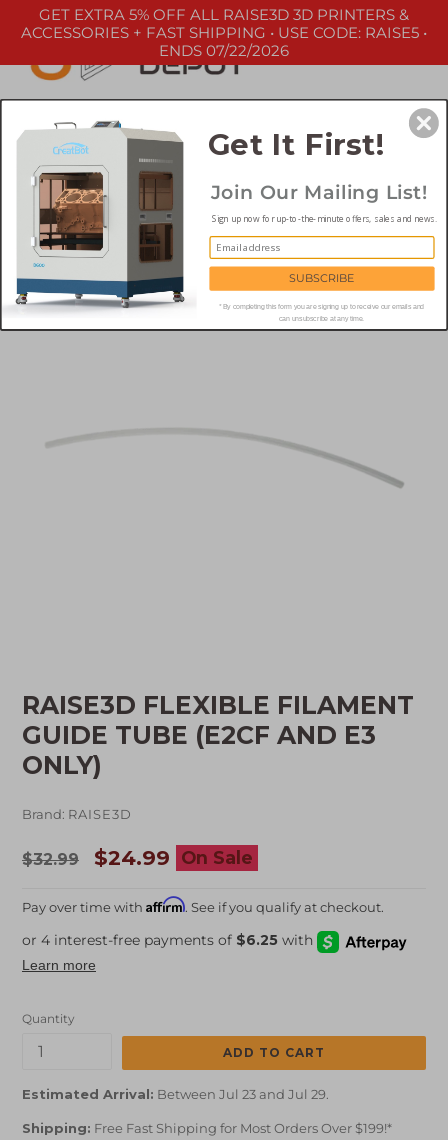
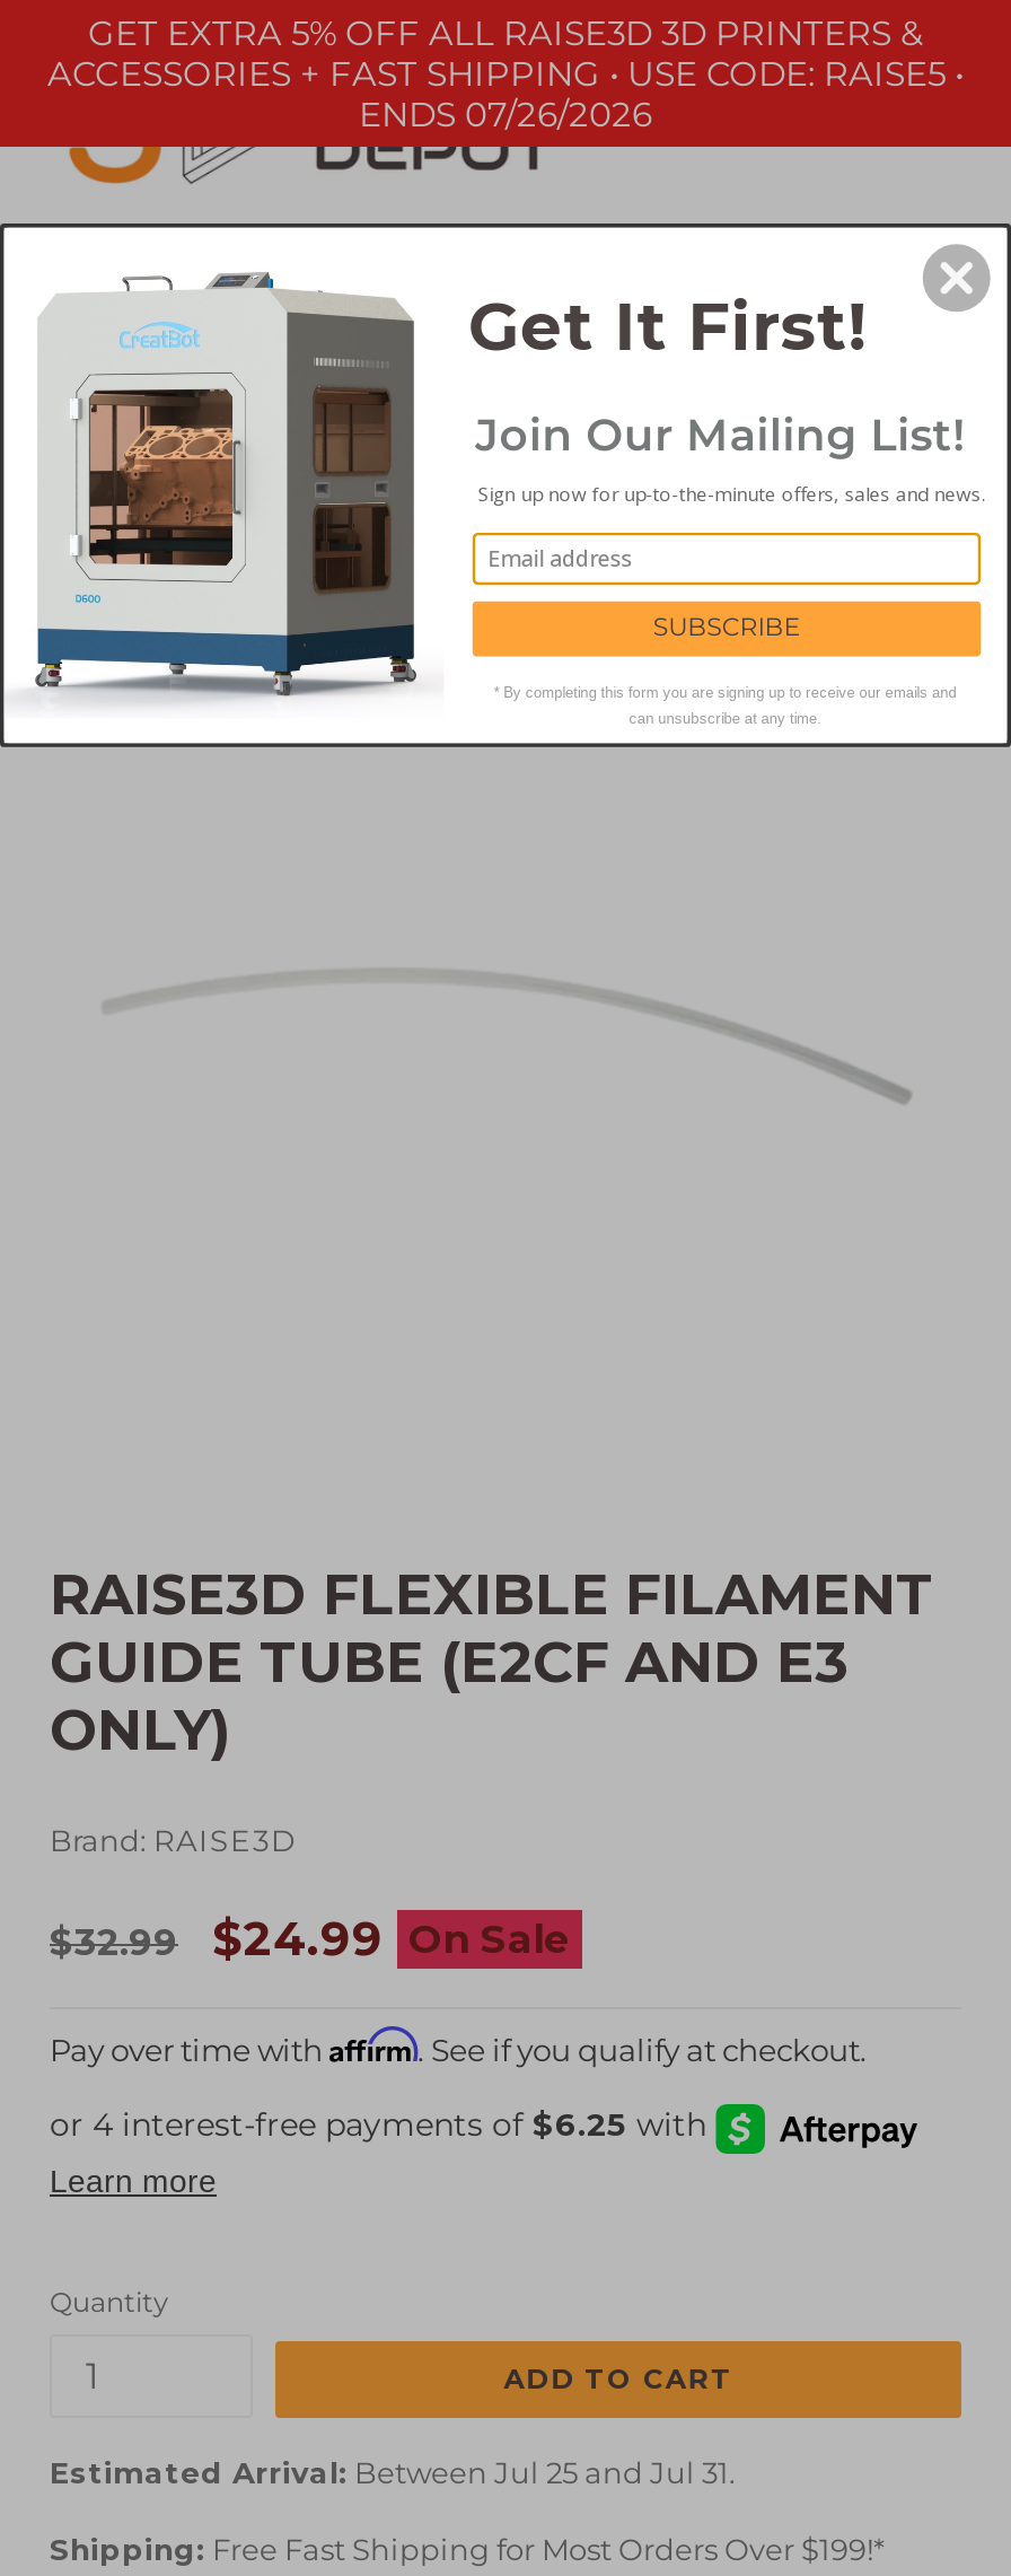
[159,41,289,60] ENDS 07/22/2026 -> [359,93,652,135] ENDS 07/26/2026
[22,1086,329,1102] Estimated Arrival: Between Jul 23 and Jul 29. -> [50,2455,736,2491] Estimated Arrival: Between Jul 25 and Jul 31.

